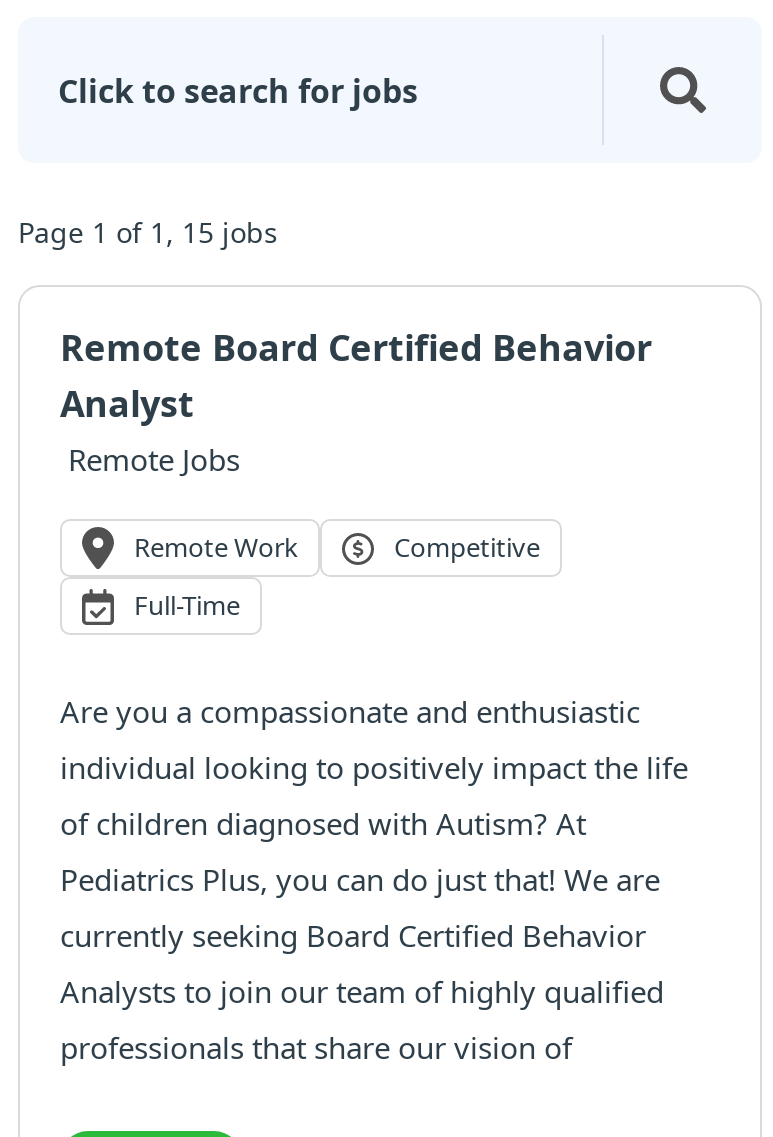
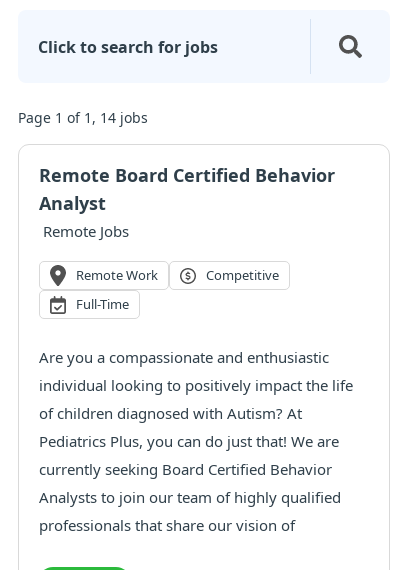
[18,214,278,252] Page 1 of 1, 15 jobs -> [18,108,148,127] Page 1 of 1, 14 jobs

